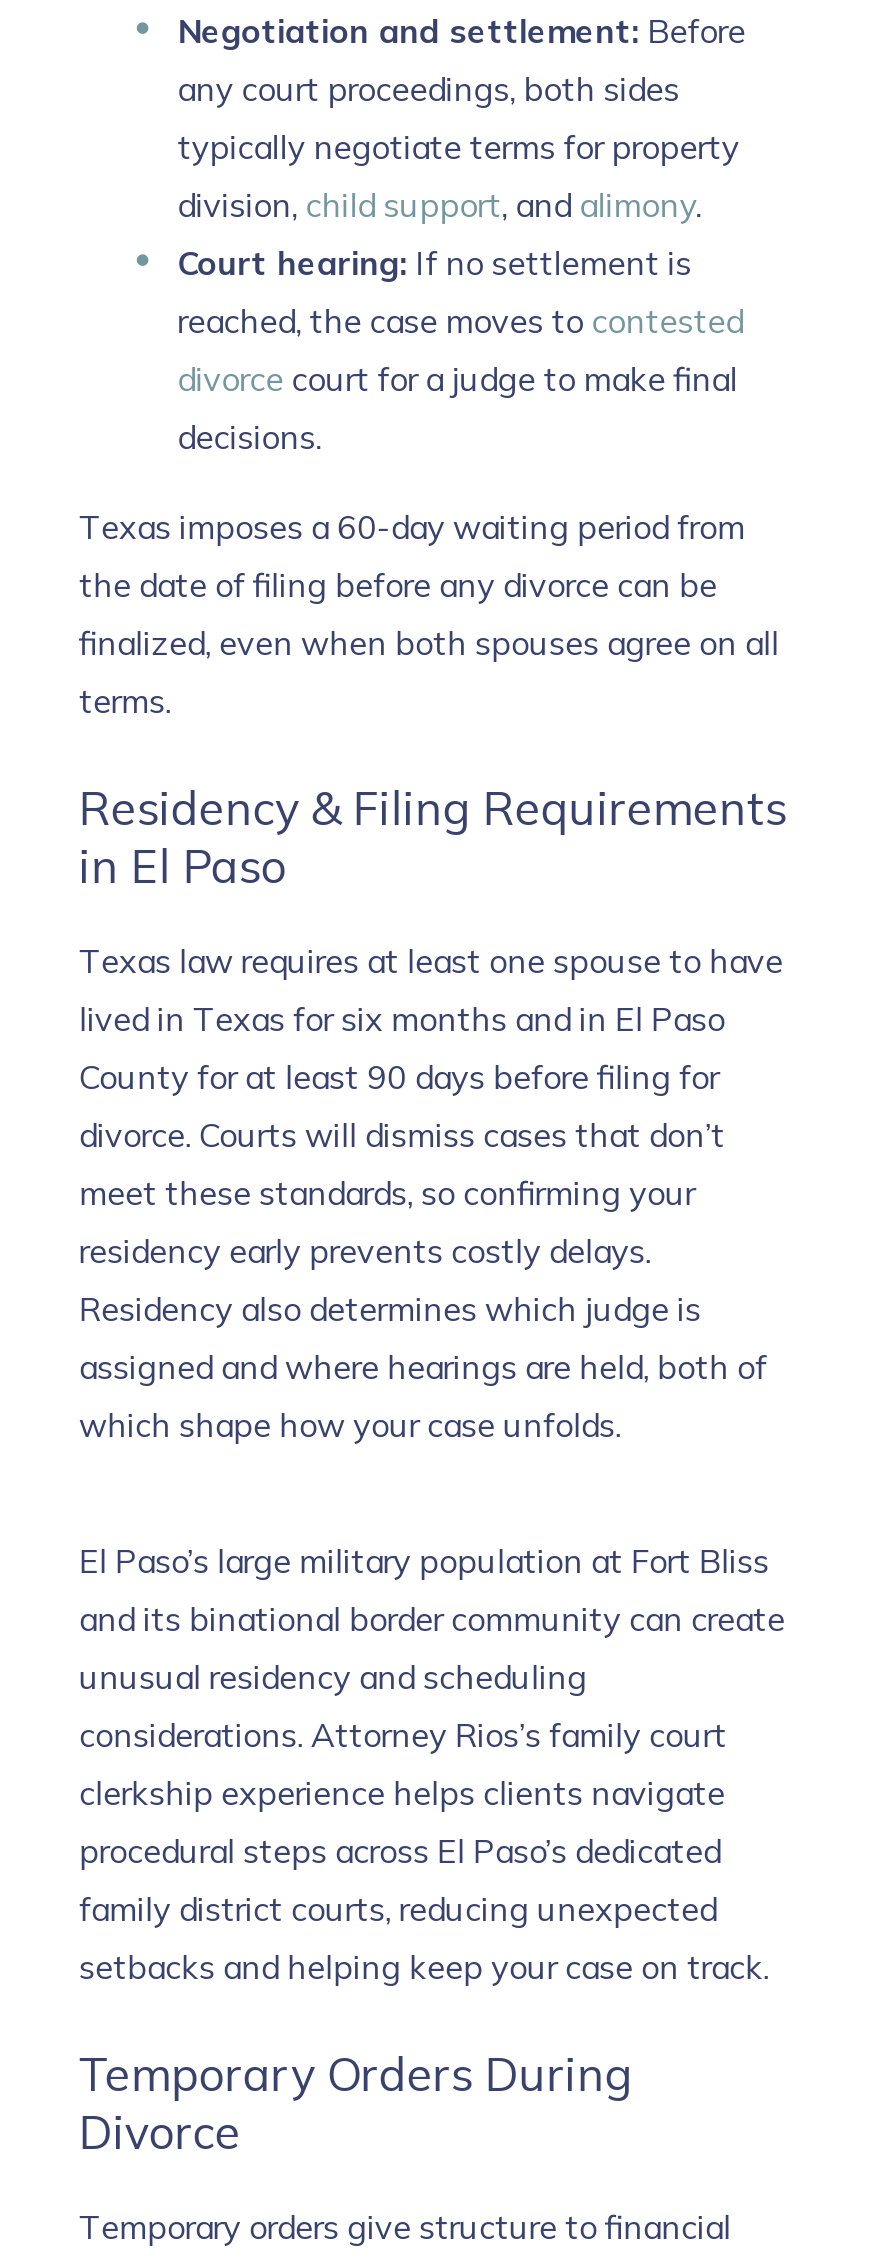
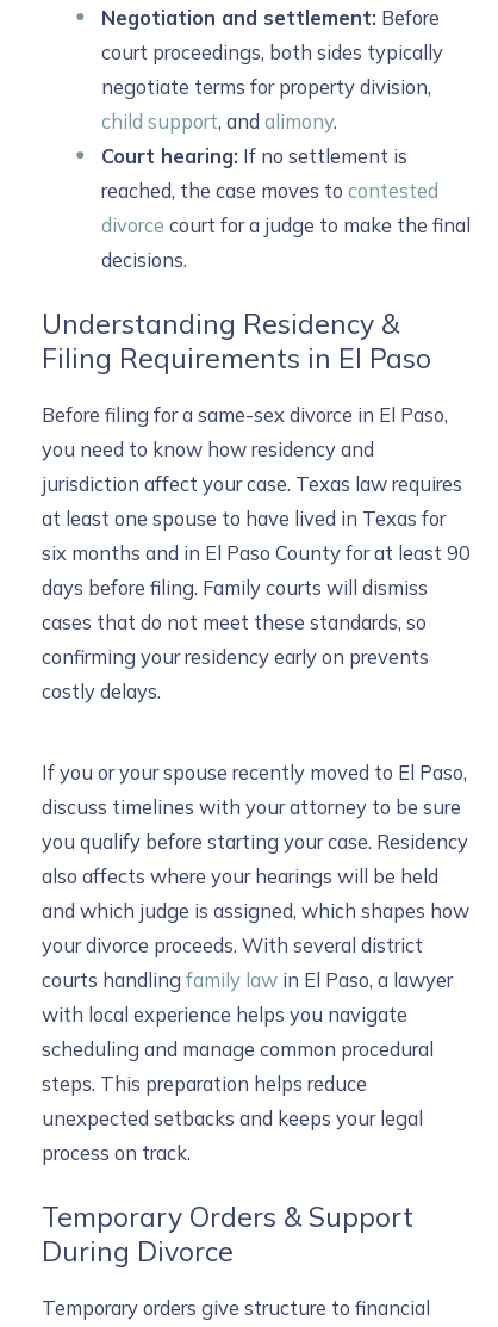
[177,66,739,224] any court proceedings, both sides | typically negotiate terms for property | division, child support, and alimony. -> [101,40,443,134] court proceedings, both sides typically | negotiate terms for property division, | child support, and alimony.
[177,356,737,398] divorce court for a judge to make final -> [101,212,470,238] divorce court for a judge to make the final
[79,505,787,2161] Texas imposes a 60-day waiting period from | the date of filing before any divorce can be | finalized, even when both spouses agree on all | terms. | Residency & Filing Requirements | in El Paso | Texas law requires at least one spouse to have | lived in Texas for six months and in El Paso | County for at least 90 days before filing for | divorce. Courts will dismiss cases that don’t | meet these standards, so confirming your | residency early prevents costly delays. | Residency also determines which judge is | assigned and where hearings are held, both of | which shape how your case unfolds. | El Paso’s large military population at Fort Bliss | and its binational border community can create | unusual residency and scheduling | considerations. Attorney Rios’s family court | clerkship experience helps clients navigate | procedural steps across El Paso’s dedicated | family district courts, reducing unexpected | setbacks and helping keep your case on track. | Temporary Orders During | Divorce -> [42,306,471,1269] Understanding Residency & | Filing Requirements in El Paso | Before filing for a same-sex divorce in El Paso, | you need to know how residency and | jurisdiction affect your case. Texas law requires | at least one spouse to have lived in Texas for | six months and in El Paso County for at least 90 | days before filing. Family courts will dismiss | cases that do not meet these standards, so | confirming your residency early on prevents | costly delays. | If you or your spouse recently moved to El Paso, | discuss timelines with your attorney to be sure | you qualify before starting your case. Residency | also affects where your hearings will be held | and which judge is assigned, which shapes how | your divorce proceeds. With several district | courts handling family law in El Paso, a lawyer | with local experience helps you navigate | scheduling and manage common procedural | steps. This preparation helps reduce | unexpected setbacks and keeps your legal | process on track. | Temporary Orders & Support | During Divorce

